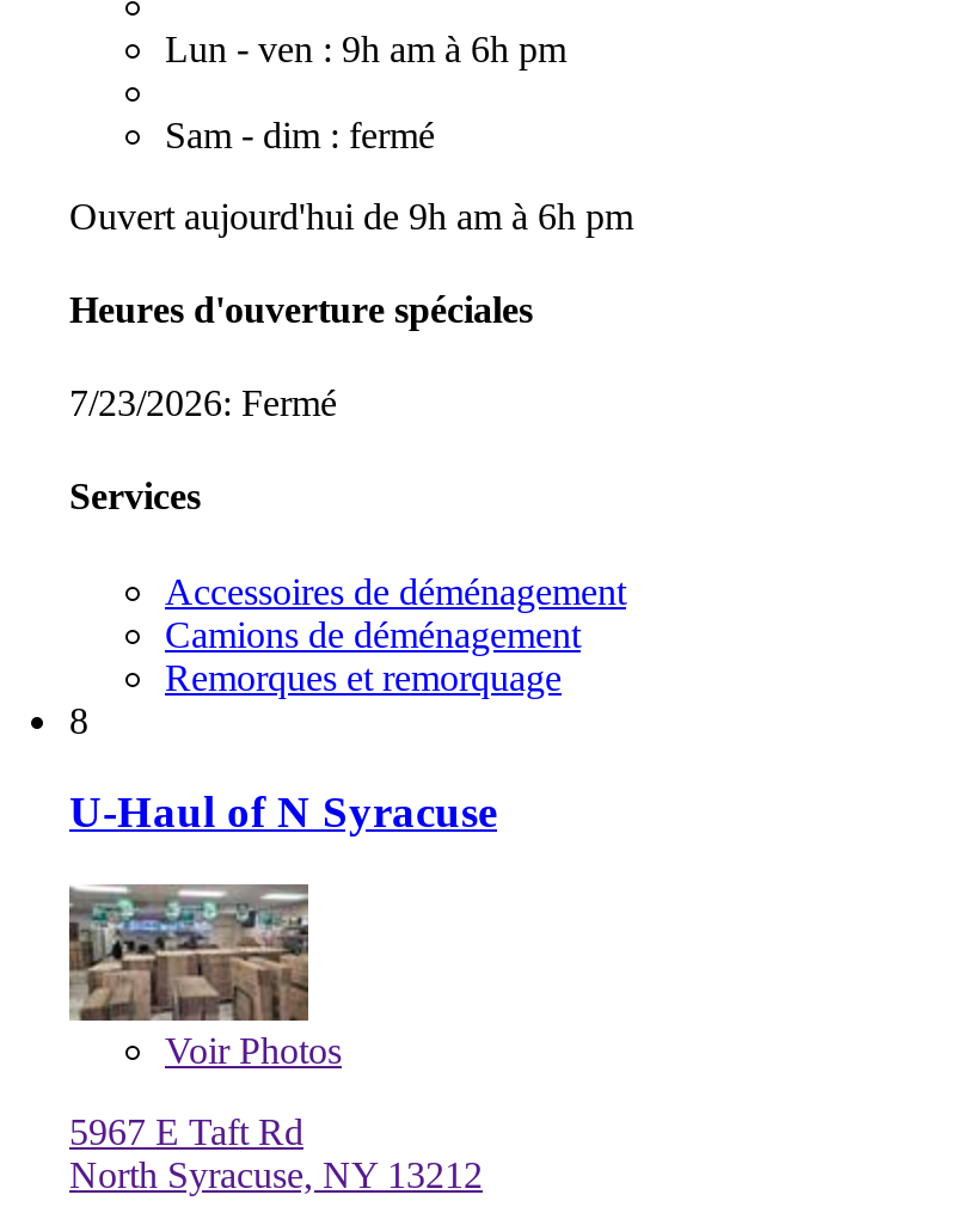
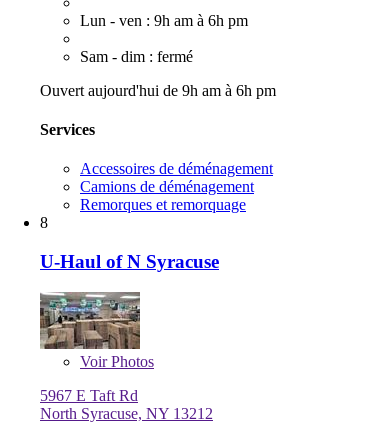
[69,289,533,423] Heures d'ouverture spéciales | 7/23/2026: Fermé -> none

